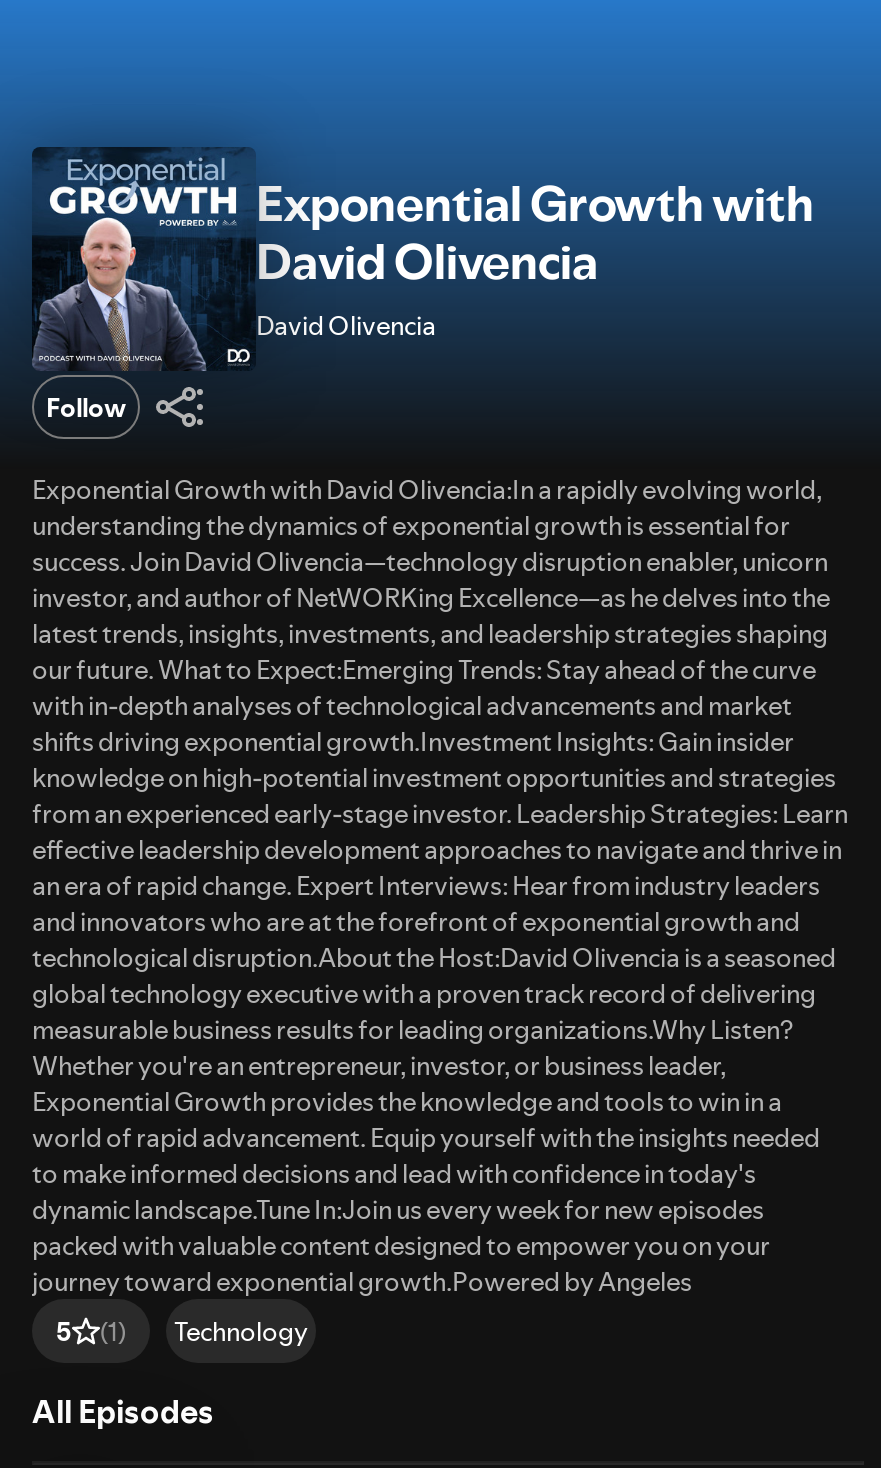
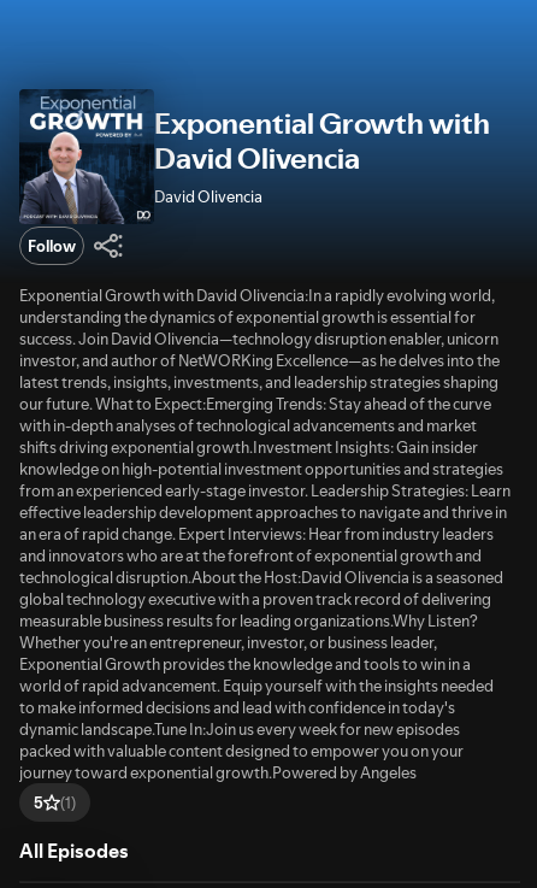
[174,1312,308,1348] Technology -> none

